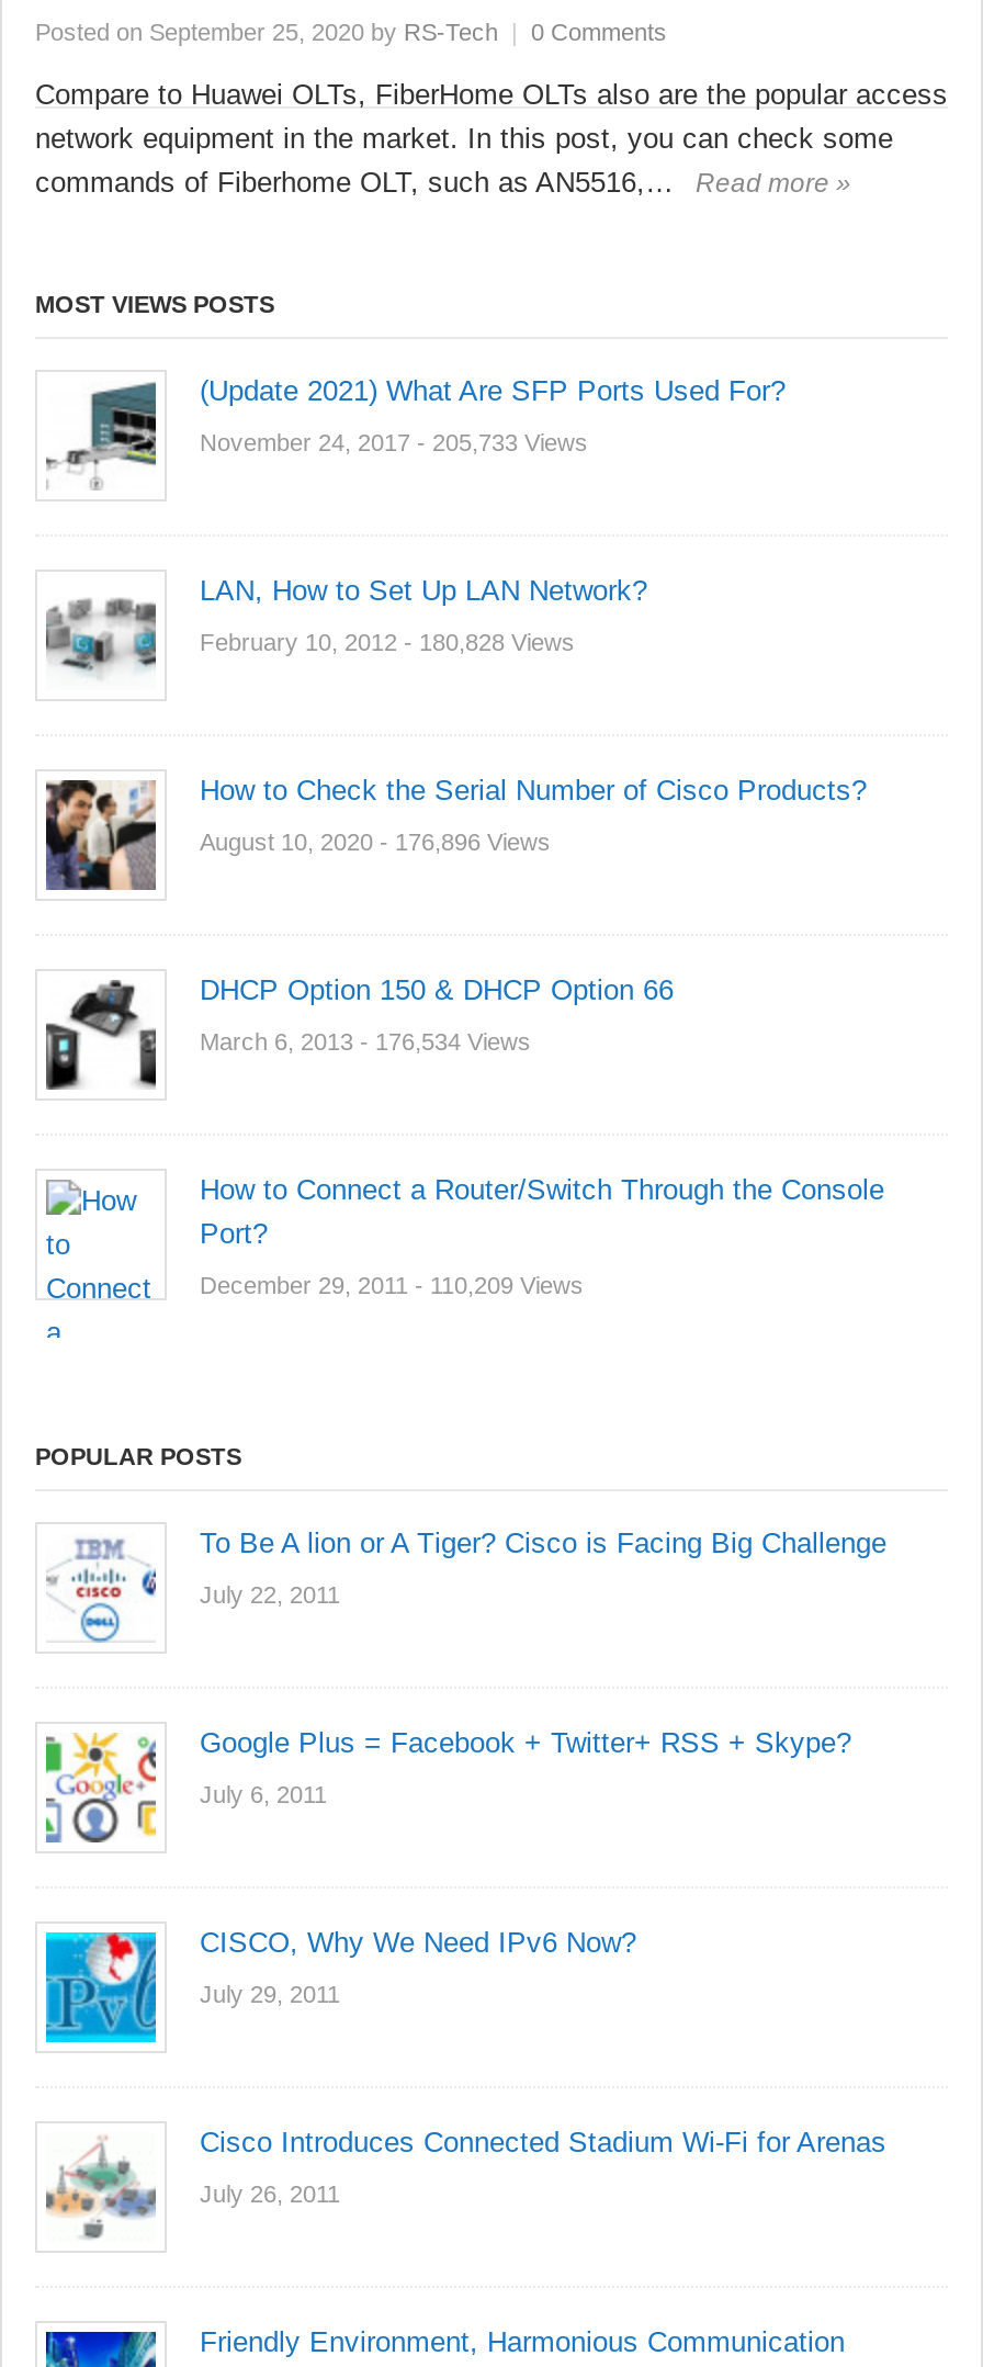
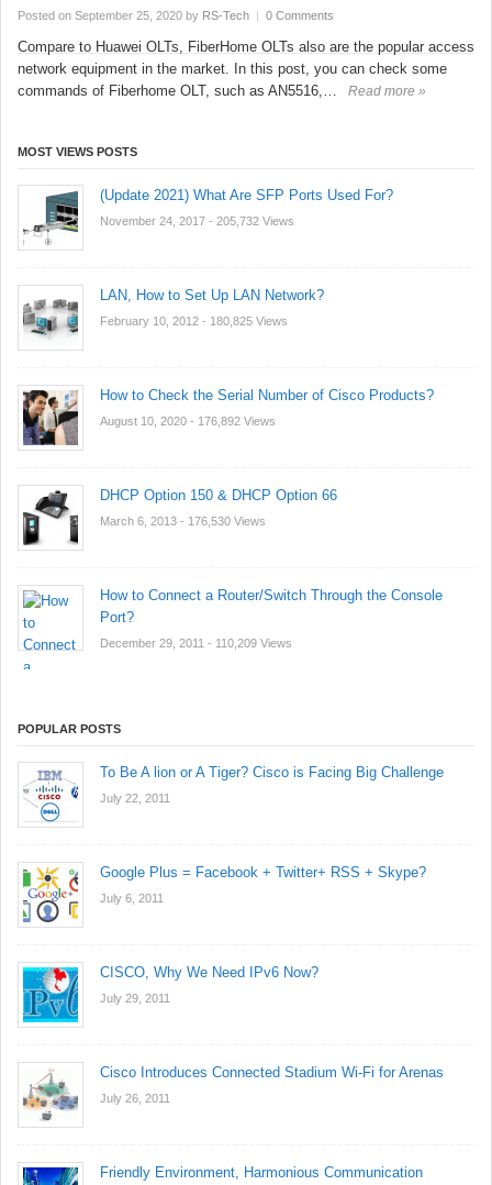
[200,429,588,456] November 24, 2017 - 205,733 Views -> [100,214,294,228] November 24, 2017 - 205,732 Views
[200,629,575,655] February 10, 2012 - 180,828 Views -> [100,314,288,328] February 10, 2012 - 180,825 Views
[200,829,551,855] August 10, 2020 - 176,896 Views -> [100,415,276,428] August 10, 2020 - 176,892 Views
[200,1028,531,1055] March 6, 2013 - 176,534 Views -> [100,515,266,528] March 6, 2013 - 176,530 Views

